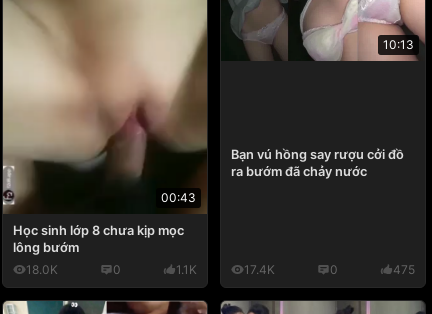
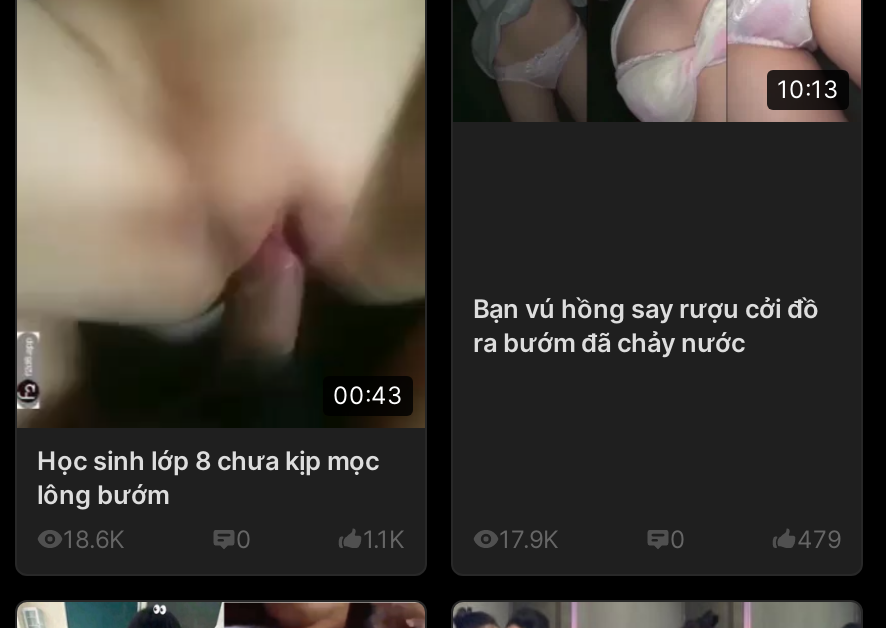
[26,262,58,277] 18.0K -> [63,525,125,555] 18.6K
[244,262,275,277] 17.4K -> [499,525,559,555] 17.9K
[393,262,415,277] 475 -> [797,525,841,555] 479

